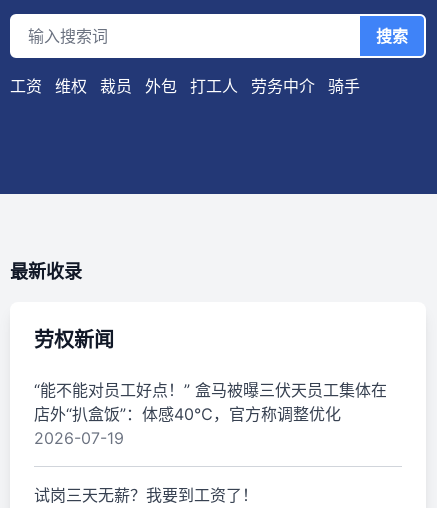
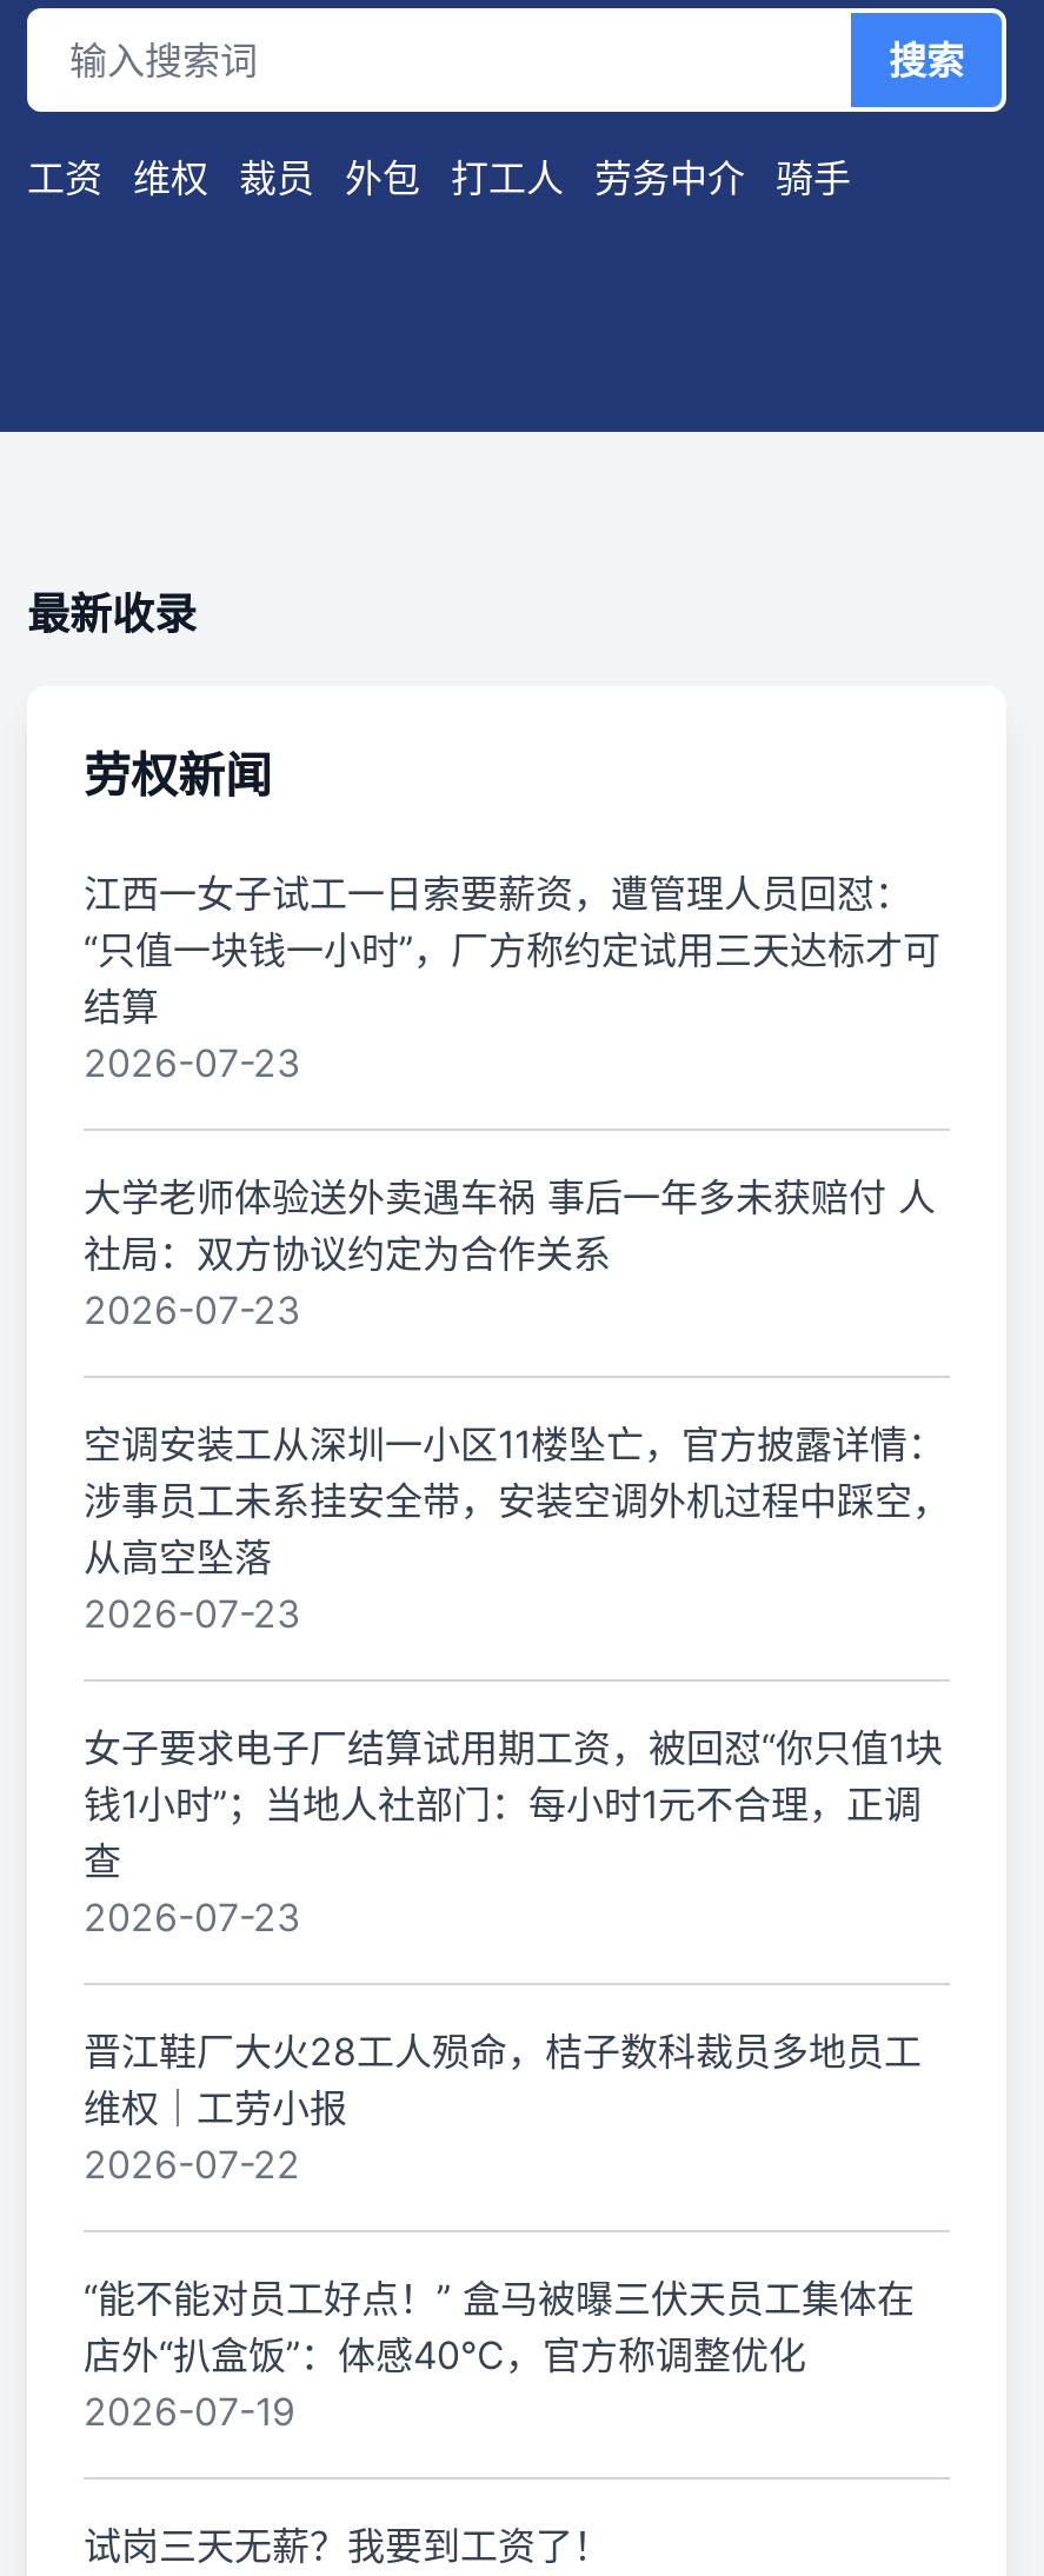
none -> [84,870,950,2188] 江西一女子试工一日索要薪资，遭管理人员回怼： | “只值一块钱一小时”，厂方称约定试用三天达标才可 | 结算 | 2026-07-23 | 大学老师体验送外卖遇车祸 事后一年多未获赔付 人 | 社局：双方协议约定为合作关系 | 2026-07-23 | 空调安装工从深圳一小区11楼坠亡，官方披露详情： | 涉事员工未系挂安全带，安装空调外机过程中踩空， | 从高空坠落 | 2026-07-23 | 女子要求电子厂结算试用期工资，被回怼“你只值1块 | 钱1小时”；当地人社部门：每小时1元不合理，正调 | 查 | 2026-07-23 | 晋江鞋厂大火28工人殒命，桔子数科裁员多地员工 | 维权｜工劳小报 | 2026-07-22

